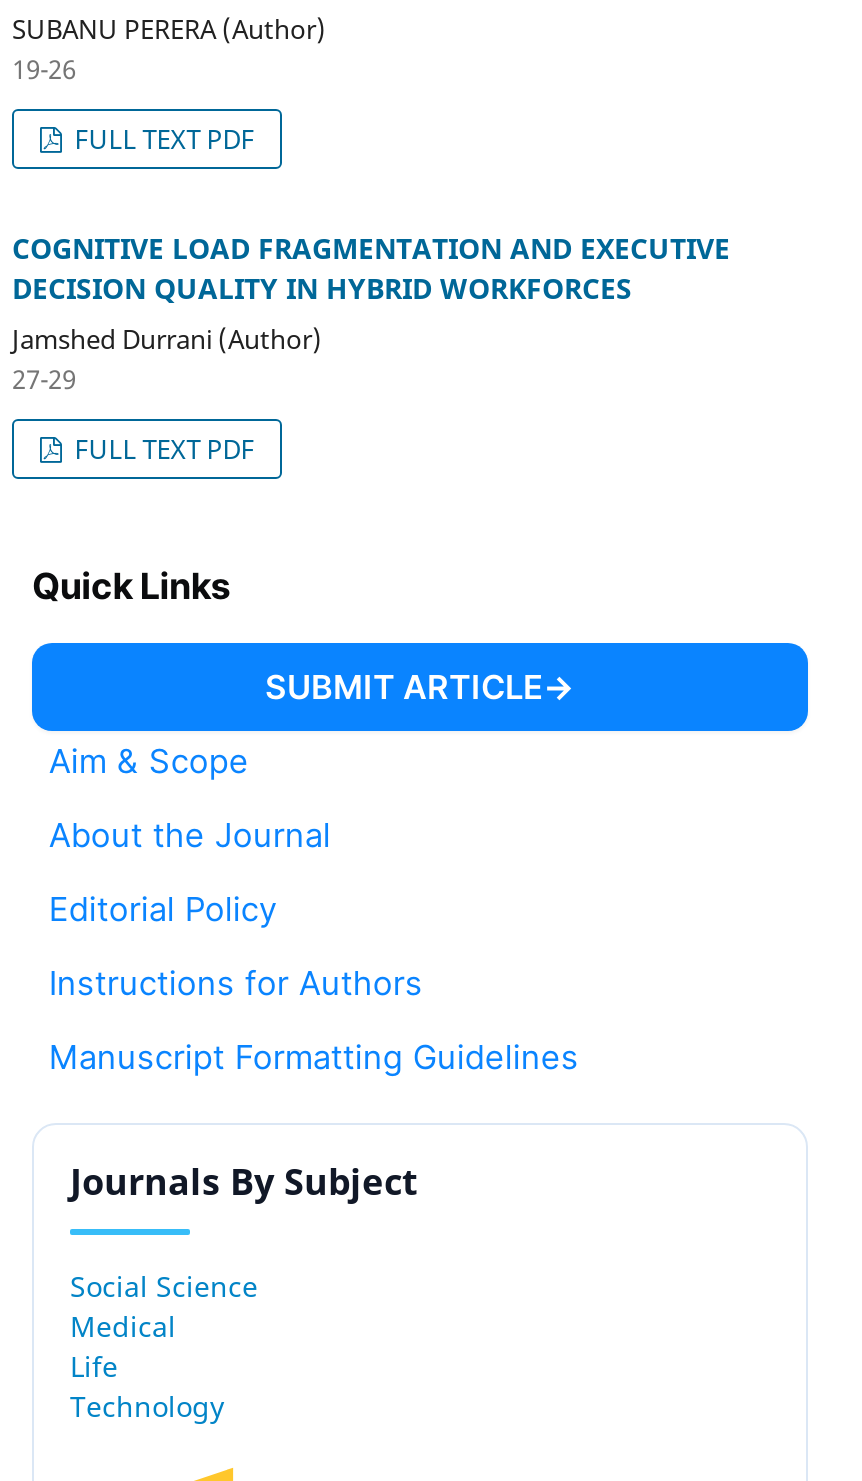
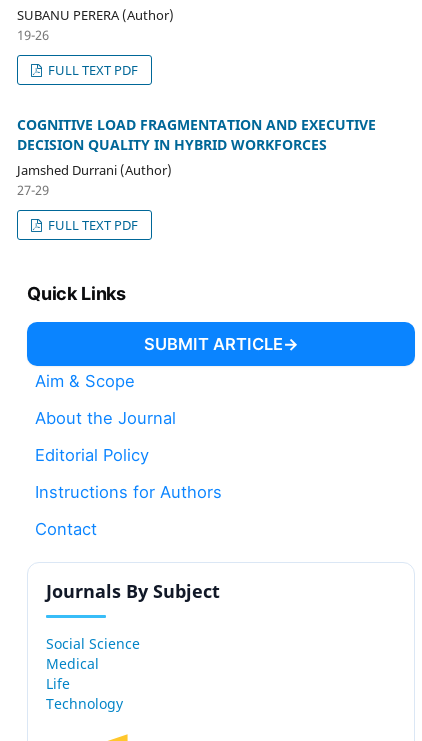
[49,1036,579,1076] Manuscript Formatting Guidelines -> [35,519,97,539] Contact

